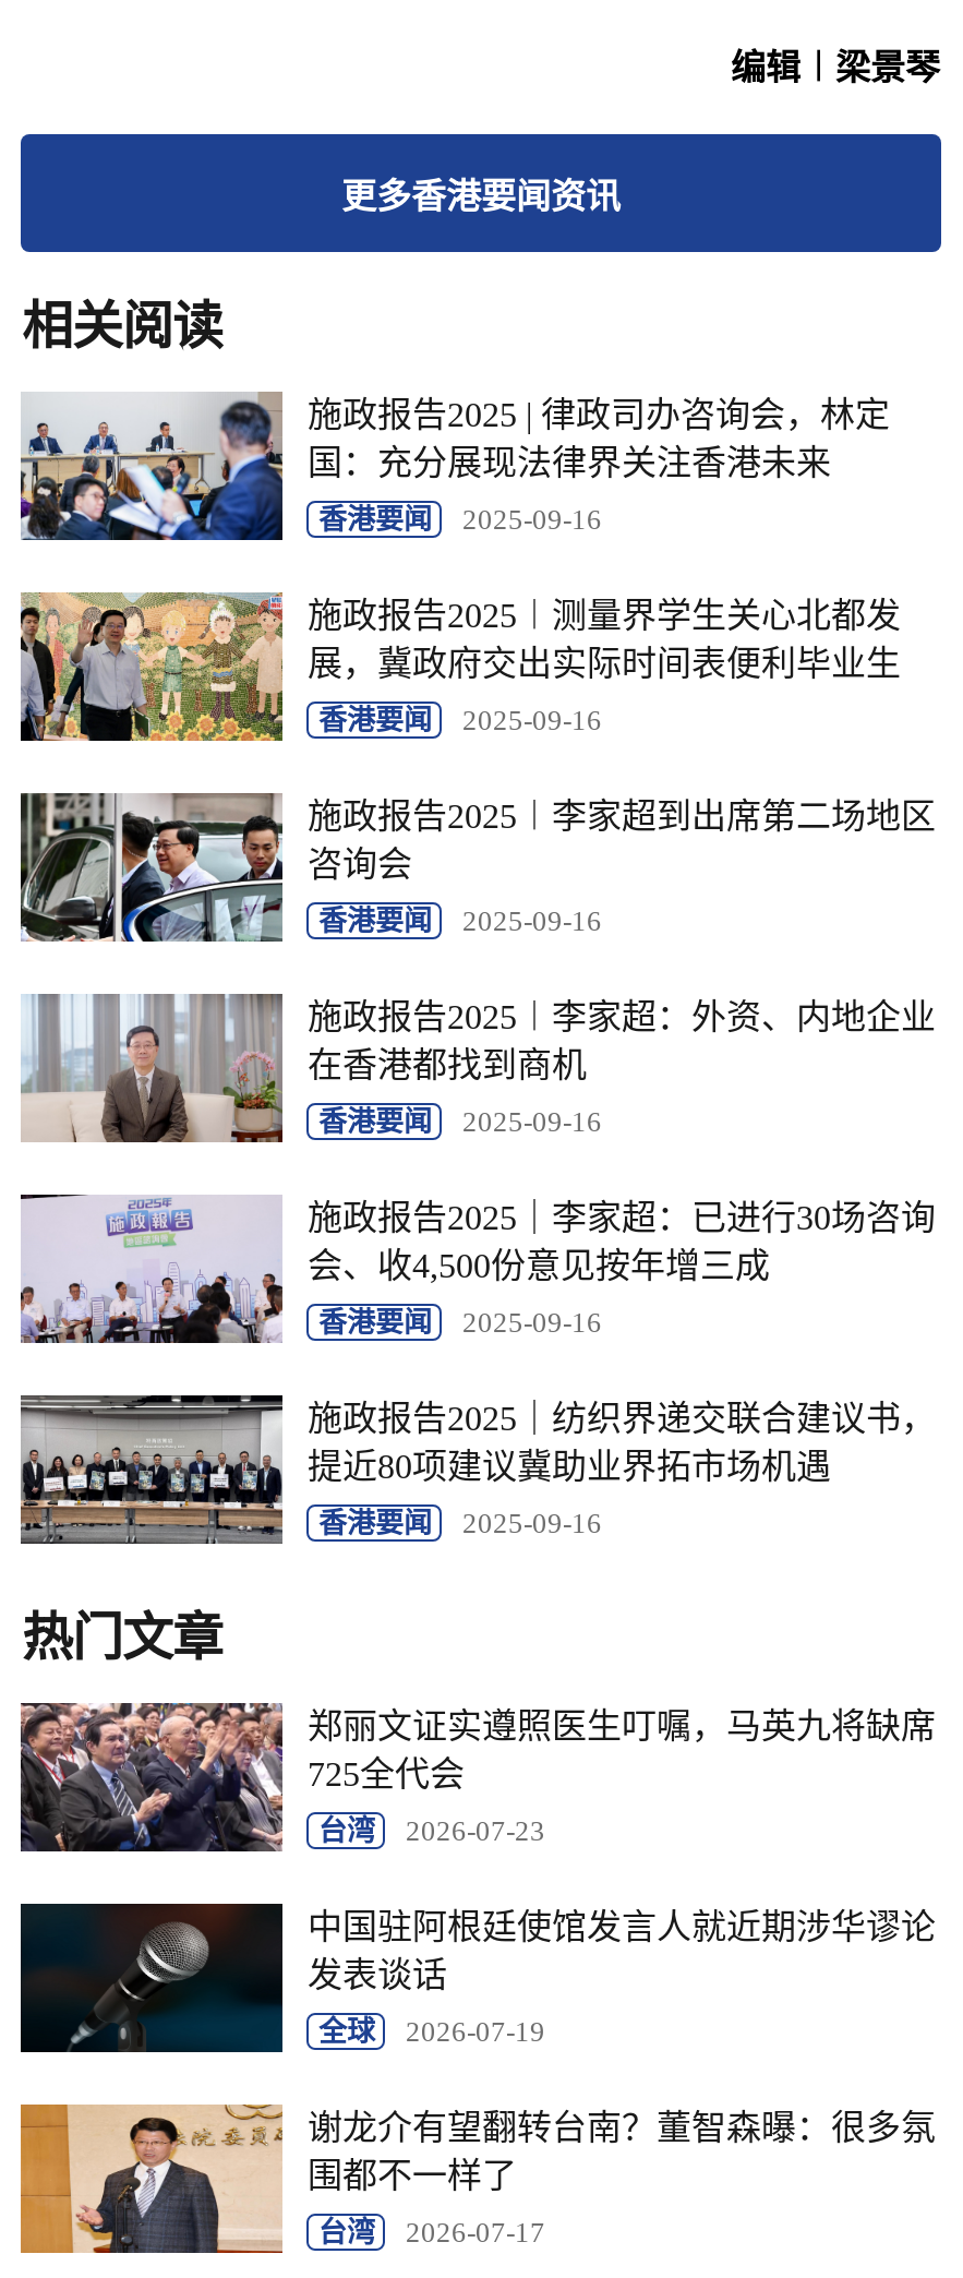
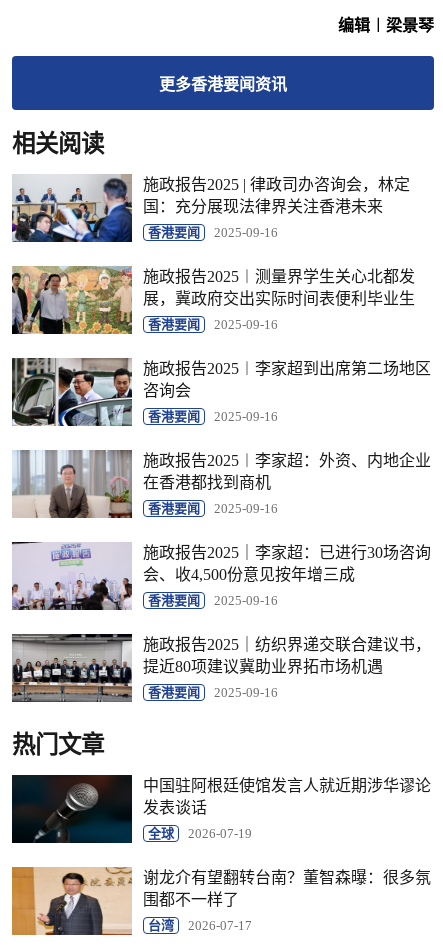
[19,1701,936,1854] [image] | 郑丽文证实遵照医生叮嘱，马英九将缺席 | 725全代会 | 台湾 | 2026-07-23 -> none

